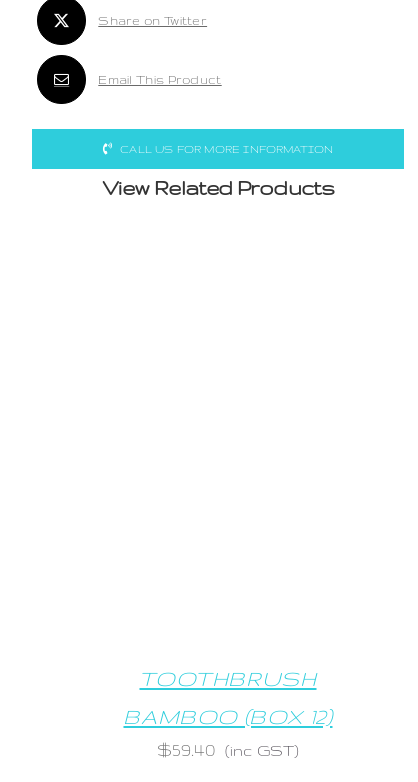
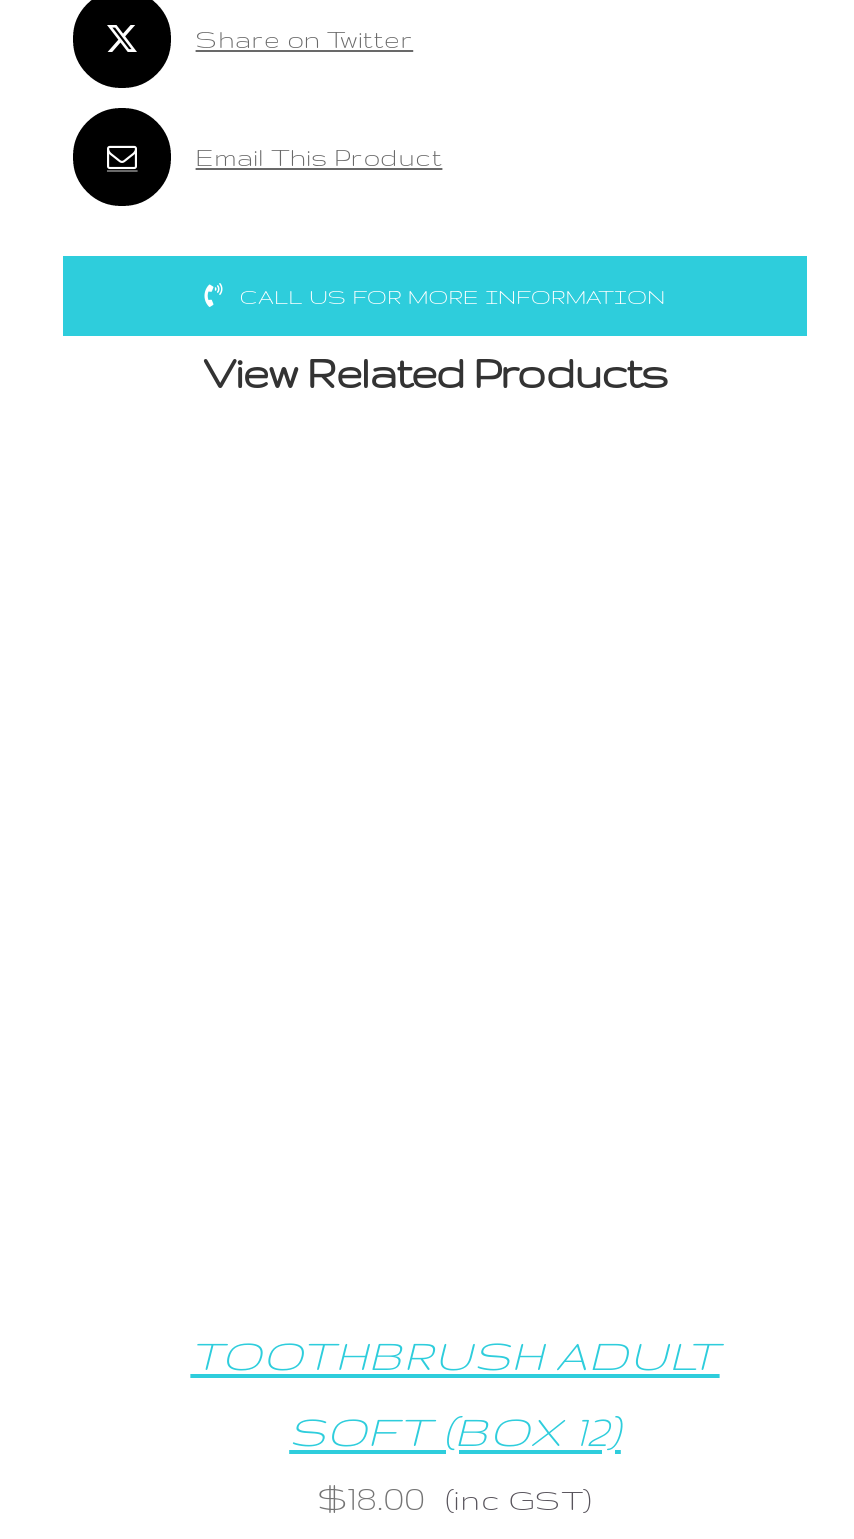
[139,666,316,689] TOOTHBRUSH -> [190,1333,720,1379] TOOTHBRUSH ADULT
[123,704,332,727] BAMBOO (BOX 12) -> [289,1409,621,1455] SOFT (BOX 12)
[157,739,299,758] $59.40 (inc GST) -> [317,1479,593,1517] $18.00 (inc GST)

